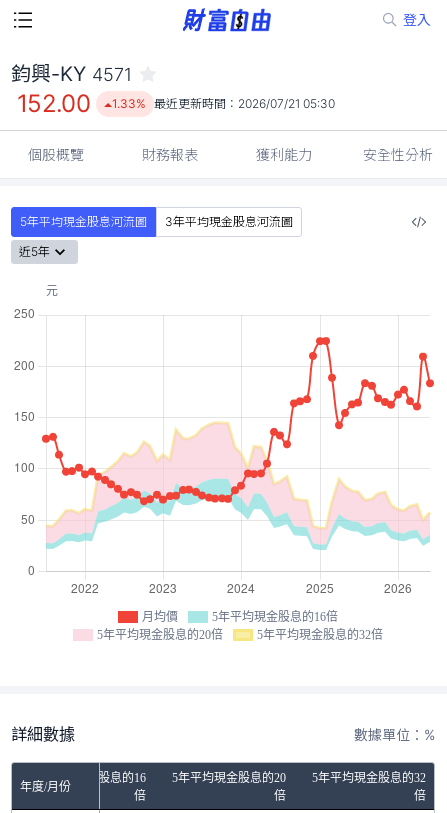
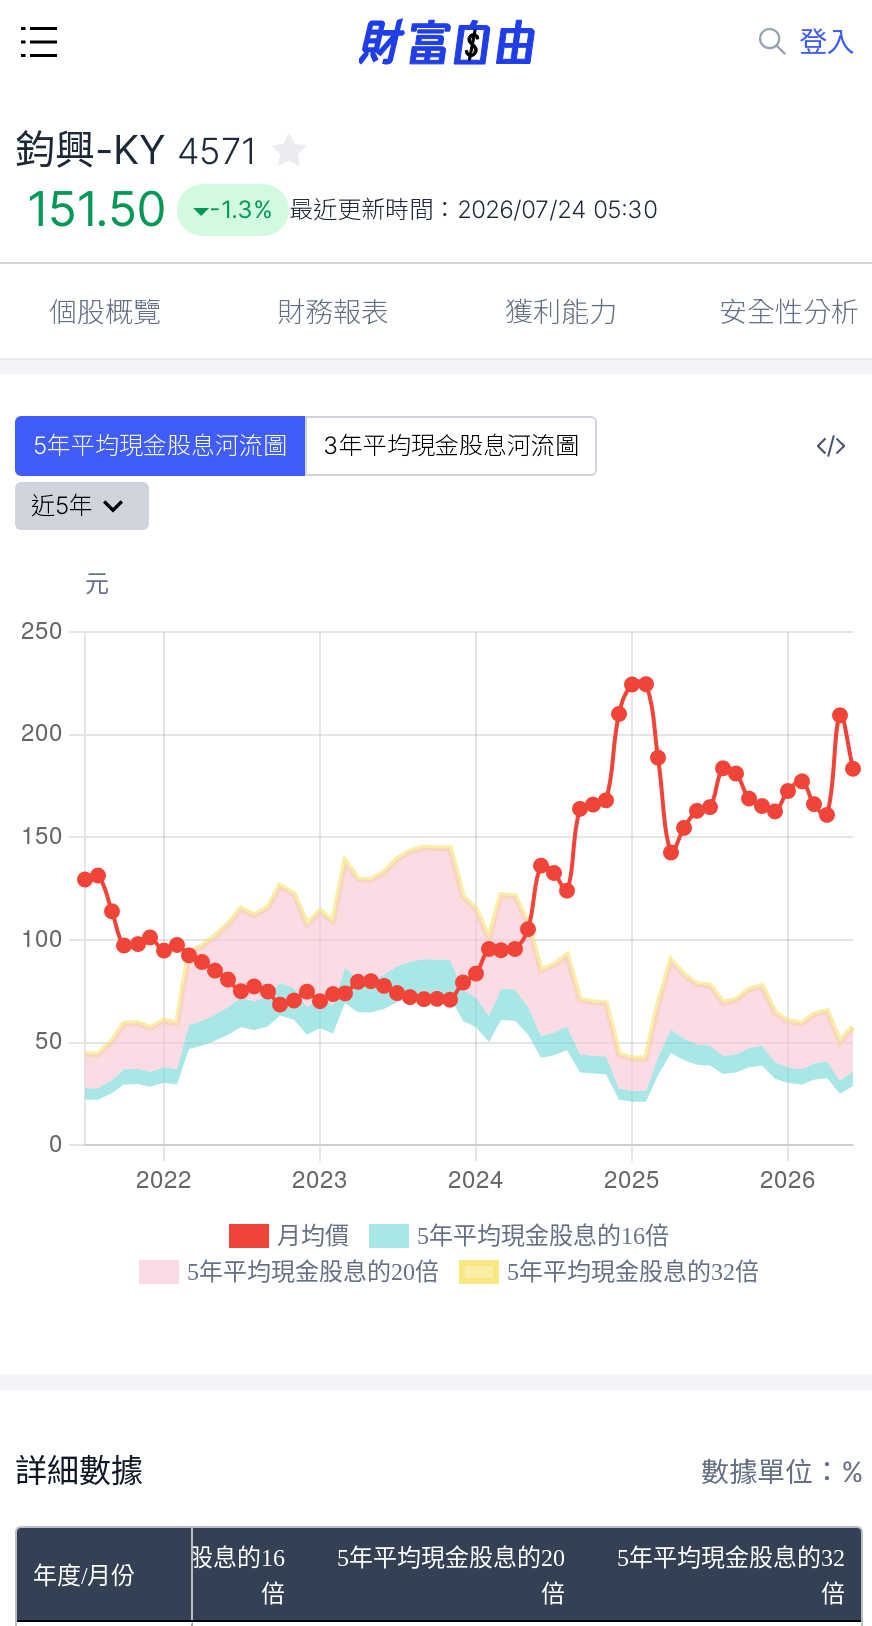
[17,89,90,118] 152.00 -> [27,180,165,238] 151.50
[112,96,335,111] 1.33% 最近更新時間：2026/07/21 05:30 -> [209,194,657,224] -1.3% 最近更新時間：2026/07/24 05:30

